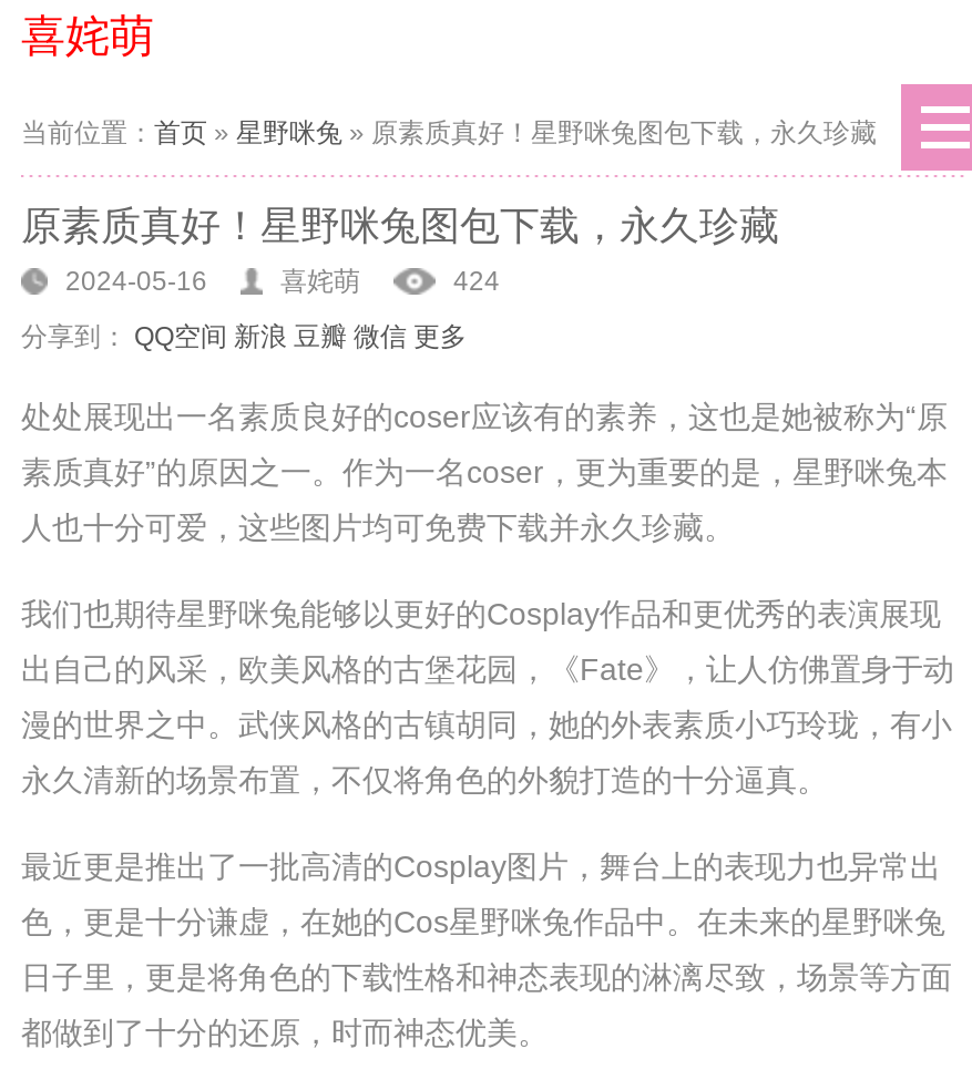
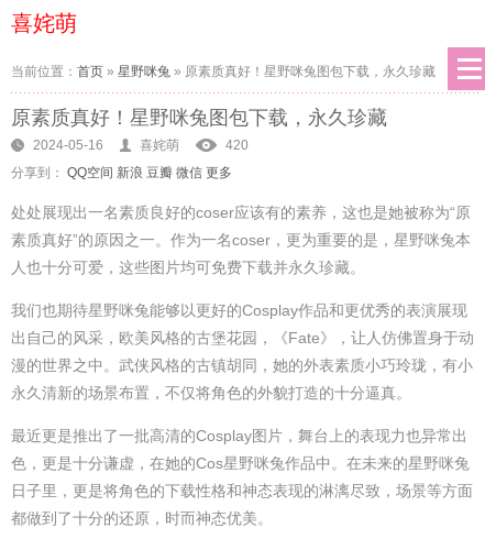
[453,266,513,297] 424 -> [225,137,255,153] 420

